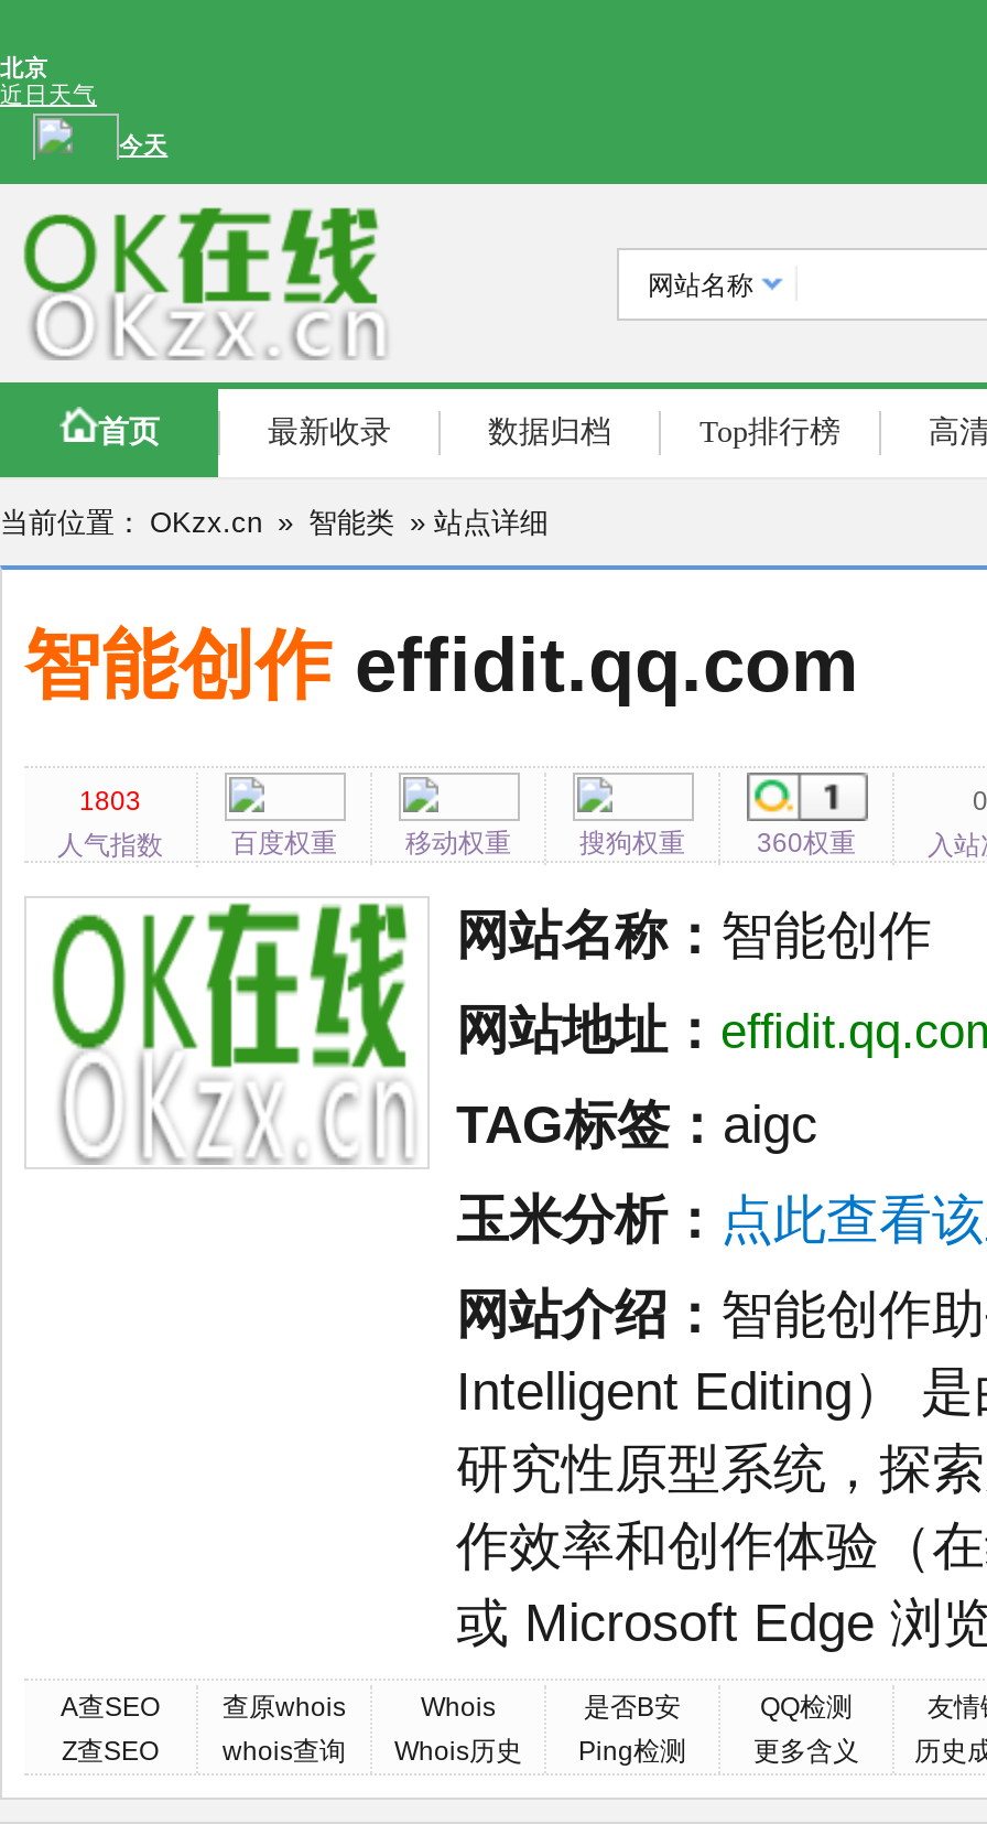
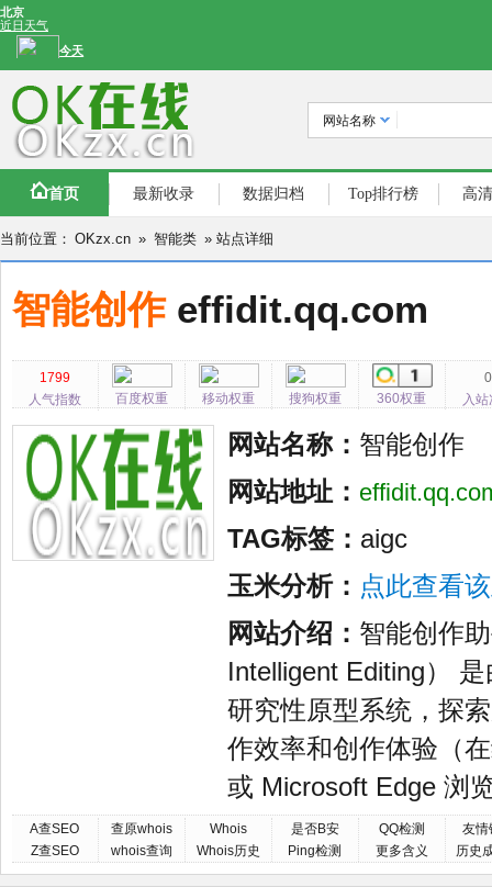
[79,786,141,817] 1803 -> [40,370,70,385] 1799

